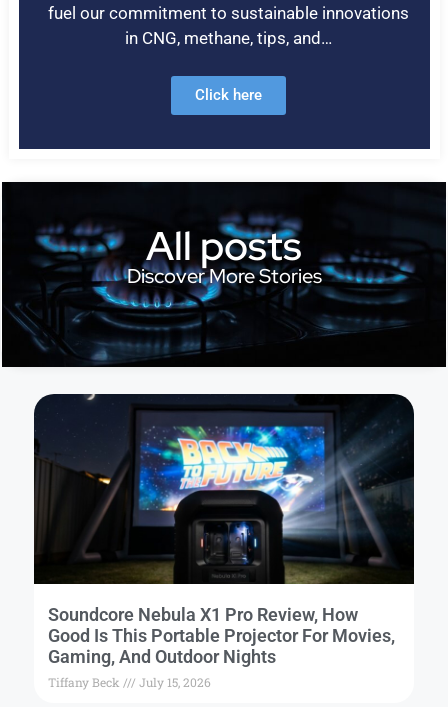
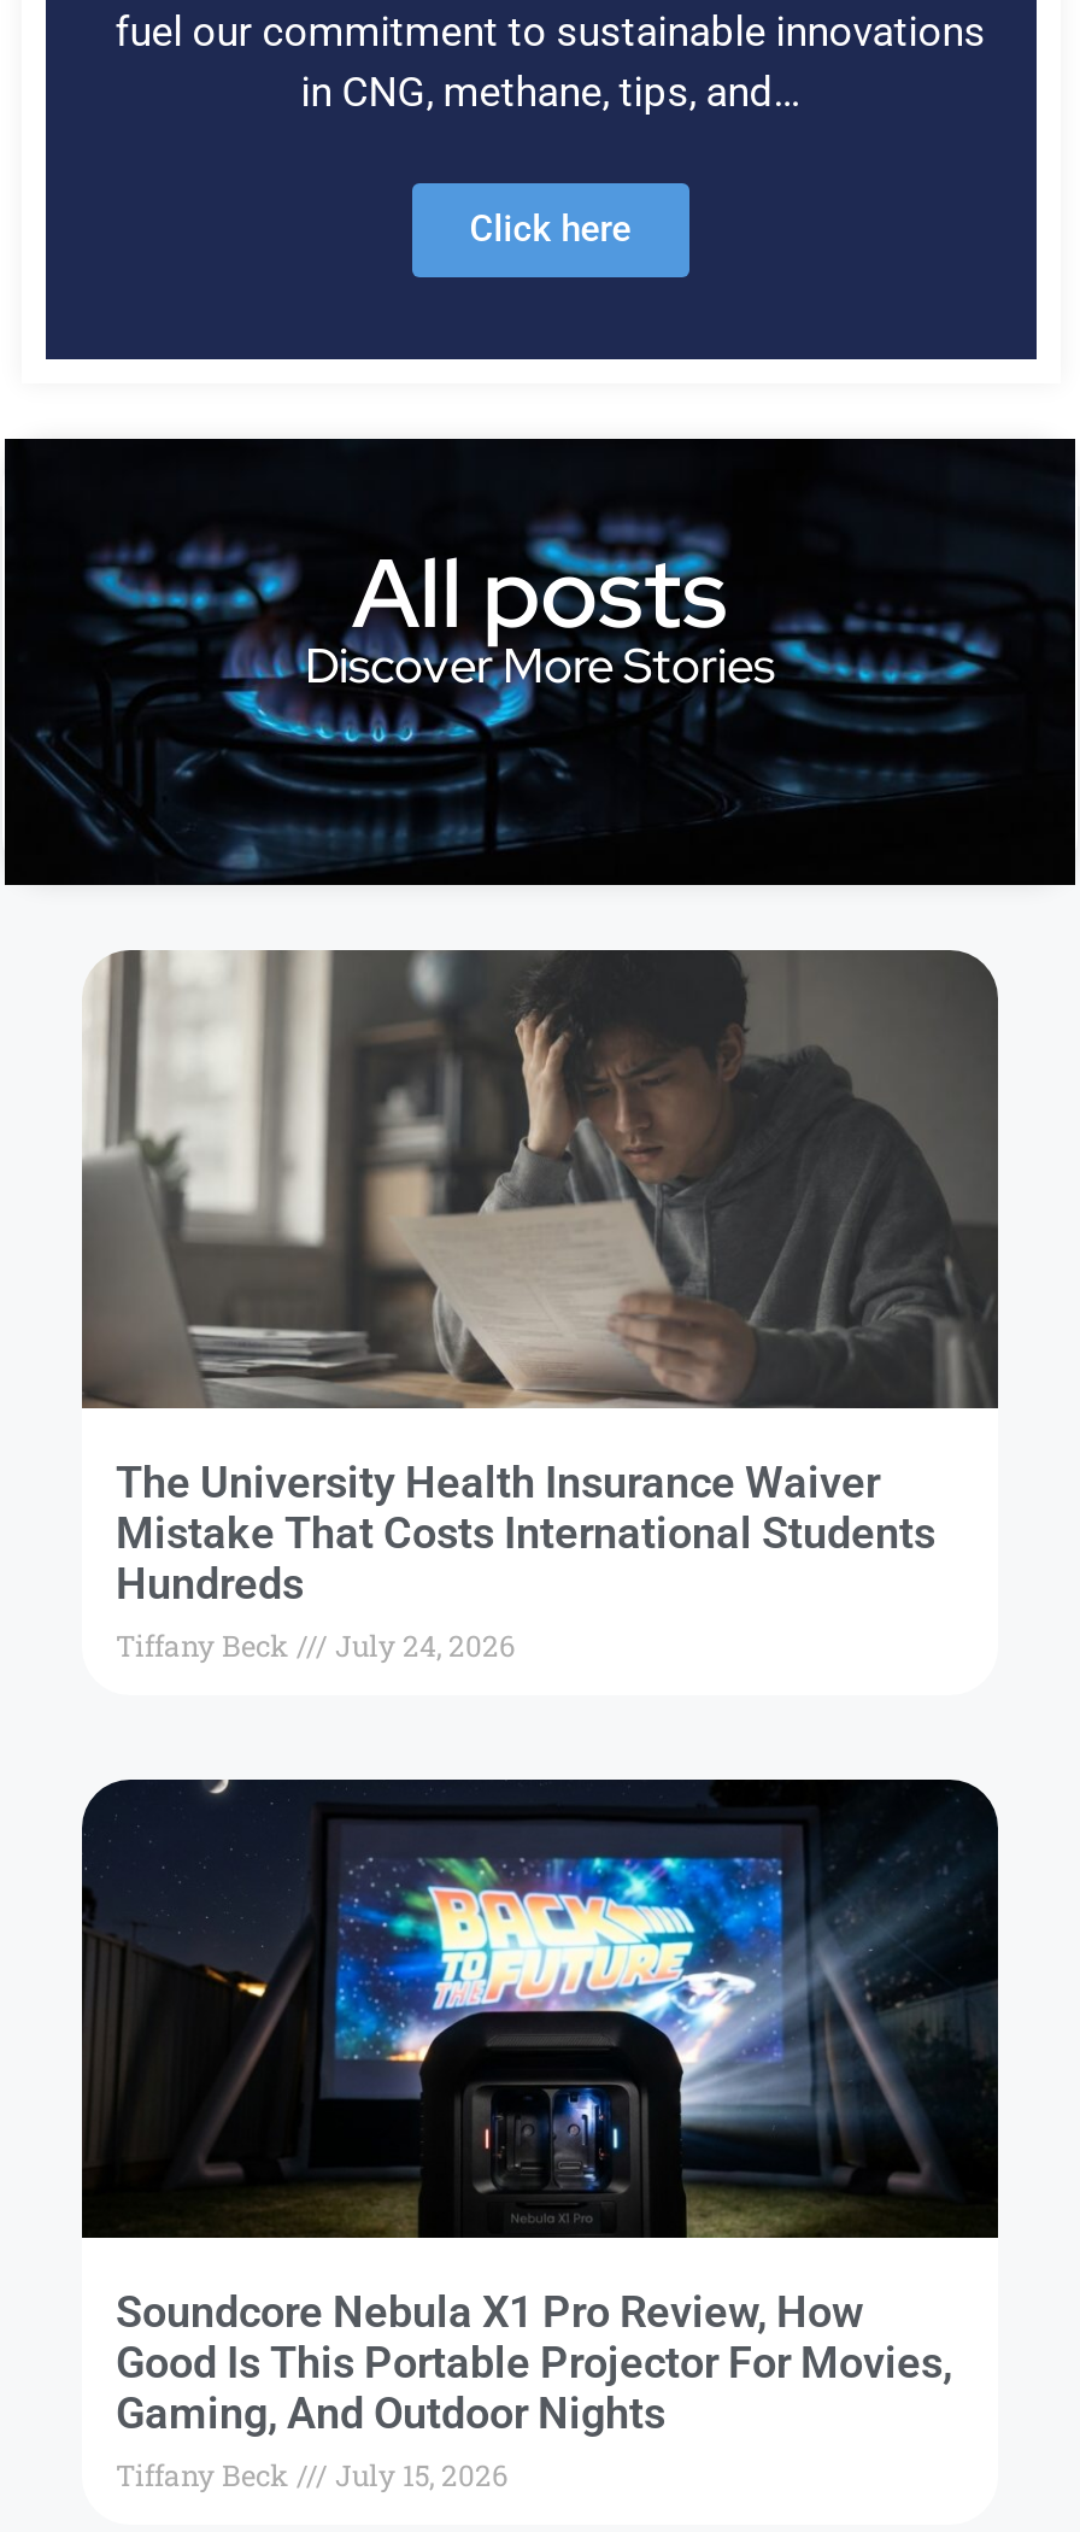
none -> [82,948,998,1664] [image] | The University Health Insurance Waiver | Mistake That Costs International Students | Hundreds | Tiffany Beck | July 24, 2026

